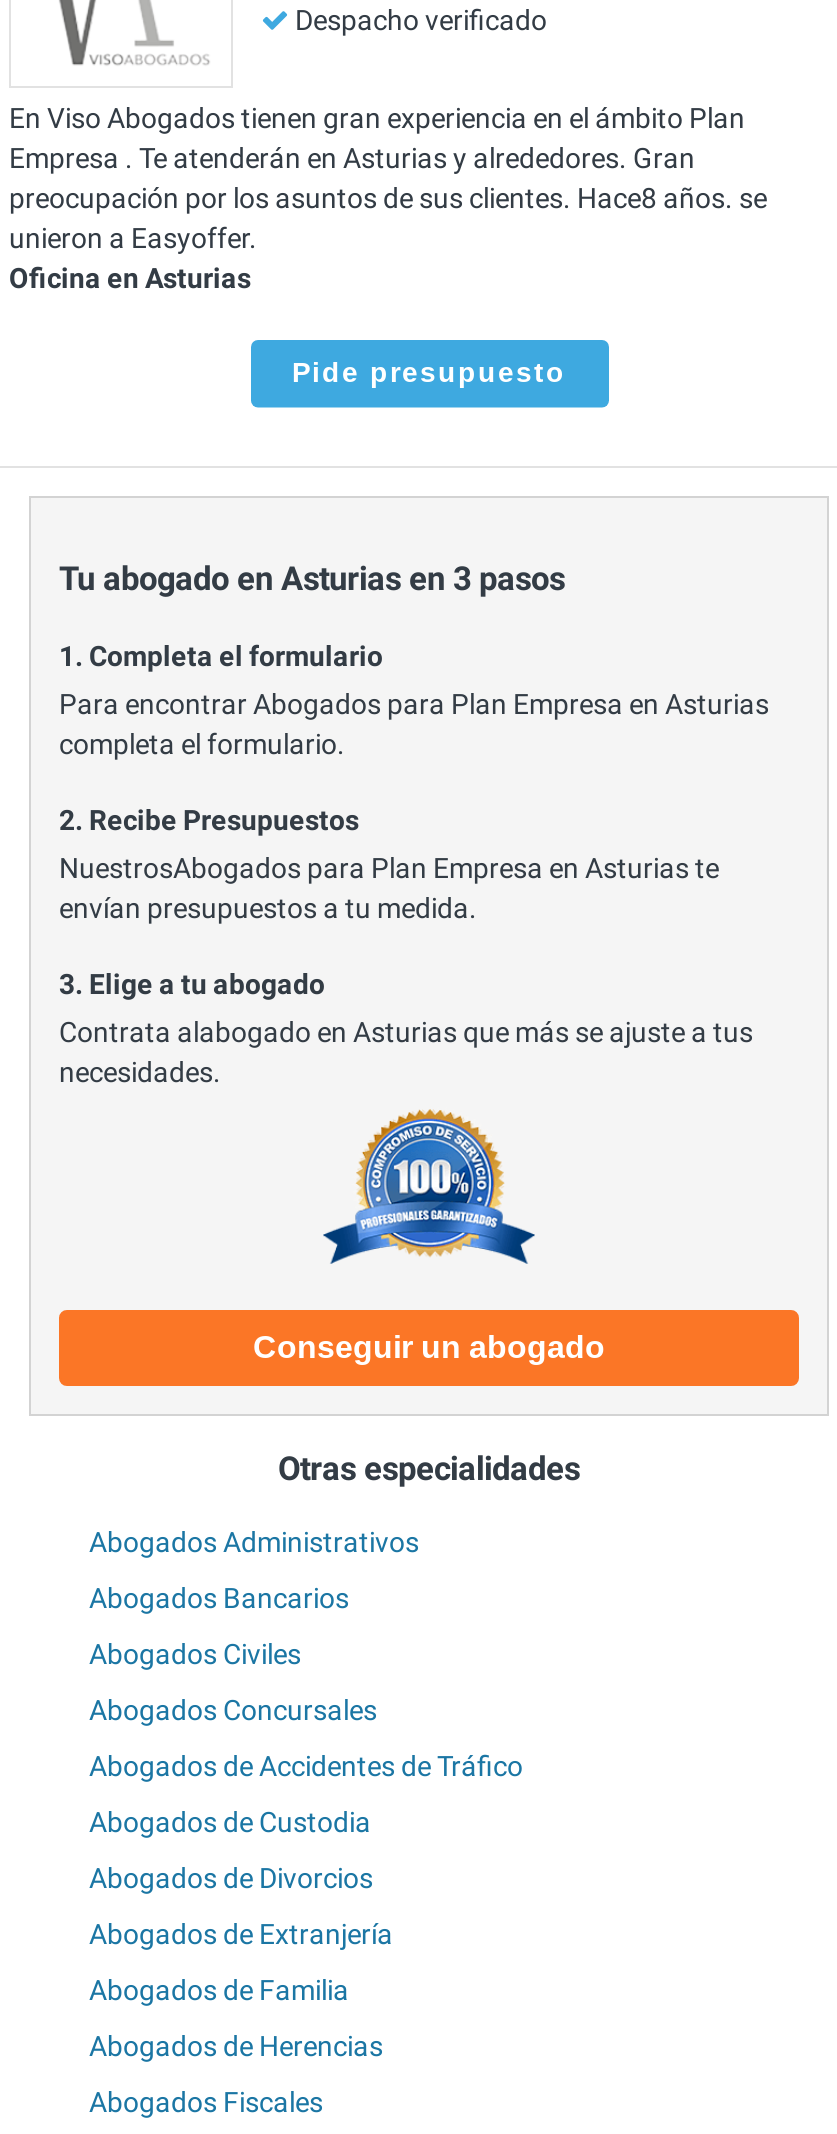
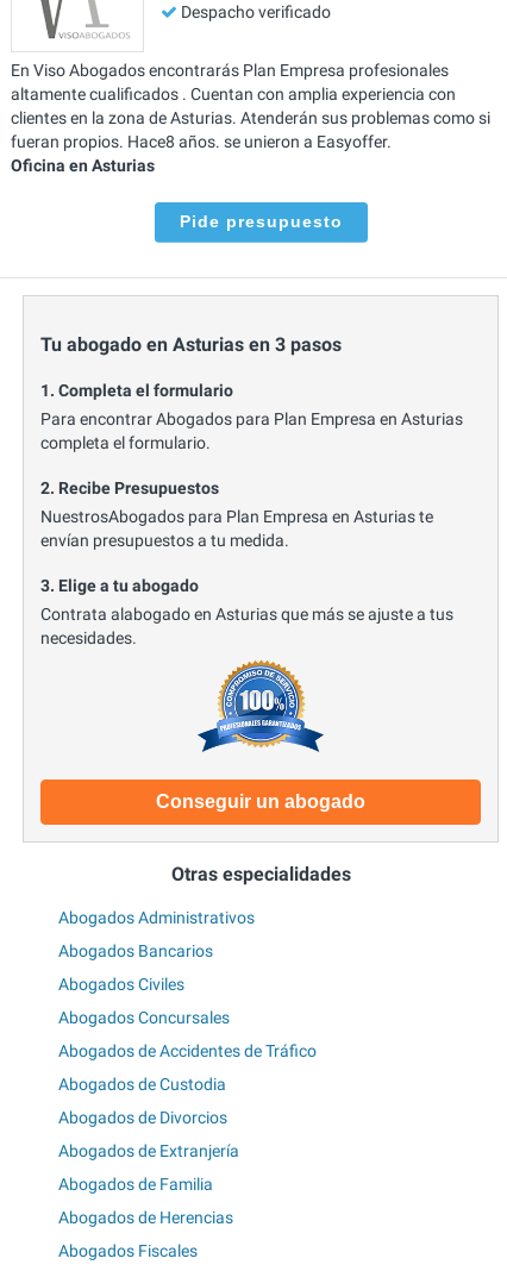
[9,102,767,254] En Viso Abogados tienen gran experiencia en el ámbito Plan | Empresa . Te atenderán en Asturias y alrededores. Gran | preocupación por los asuntos de sus clientes. Hace8 años. se | unieron a Easyoffer. -> [11,60,490,151] En Viso Abogados encontrarás Plan Empresa profesionales | altamente cualificados . Cuentan con amplia experiencia con | clientes en la zona de Asturias. Atenderán sus problemas como si | fueran propios. Hace8 años. se unieron a Easyoffer.

